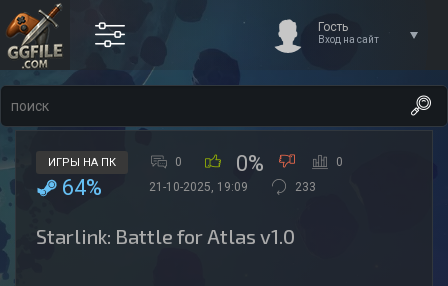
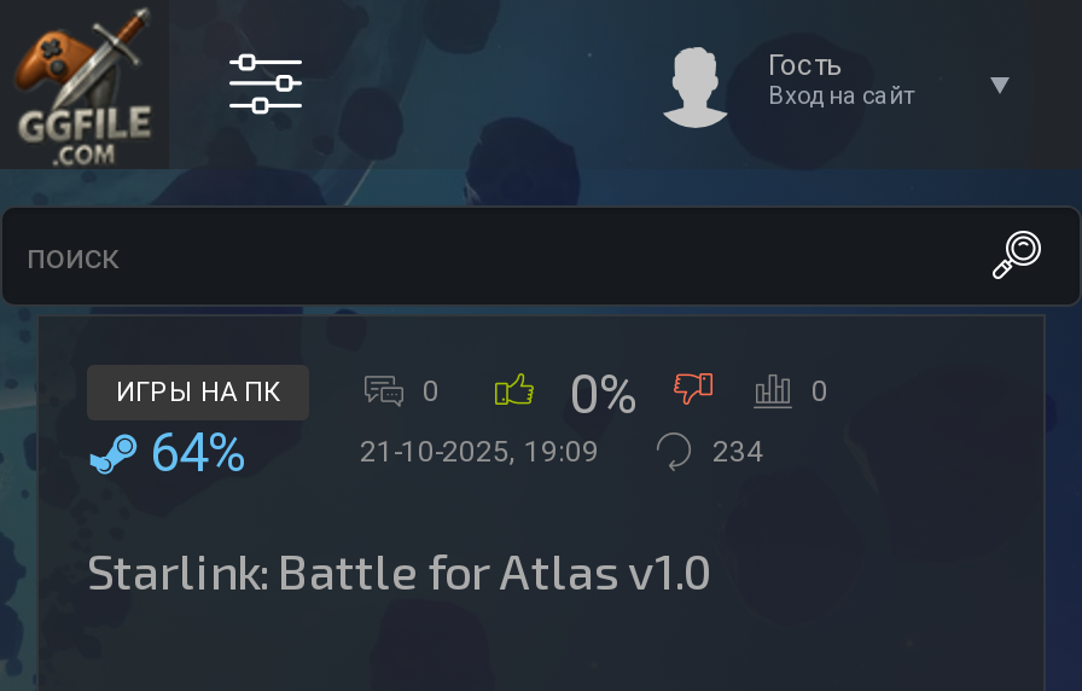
[295,180,316,194] 233 -> [712,435,763,469] 234

